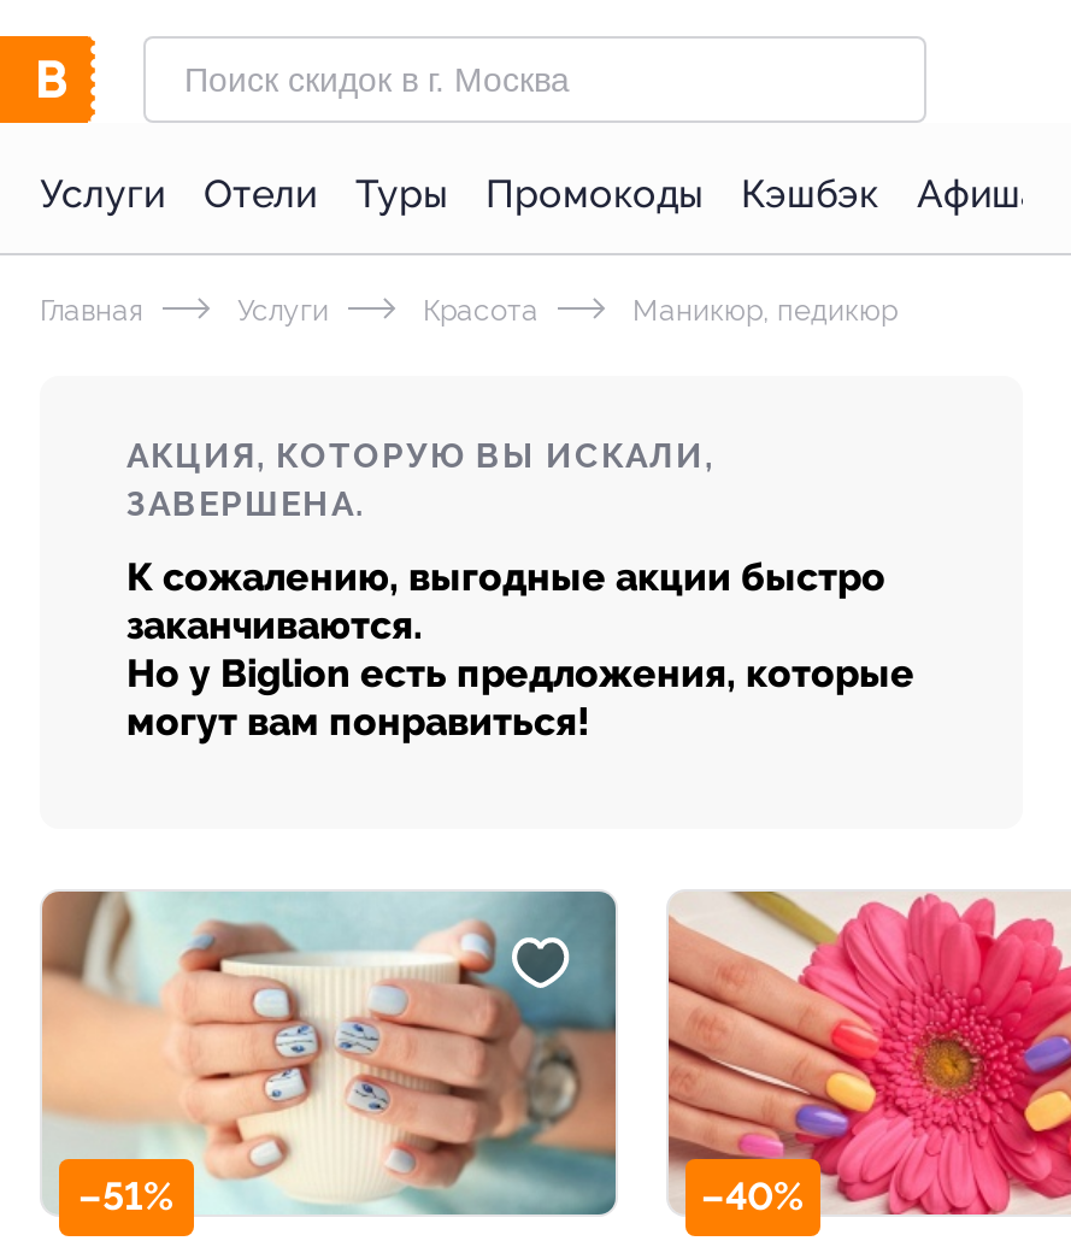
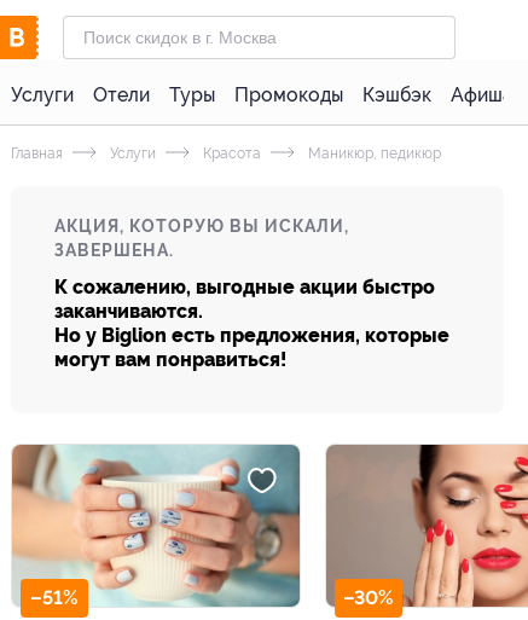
[669,892,1064,1220] [image] | –40% -> [326,444,524,609] [image] | –30%

